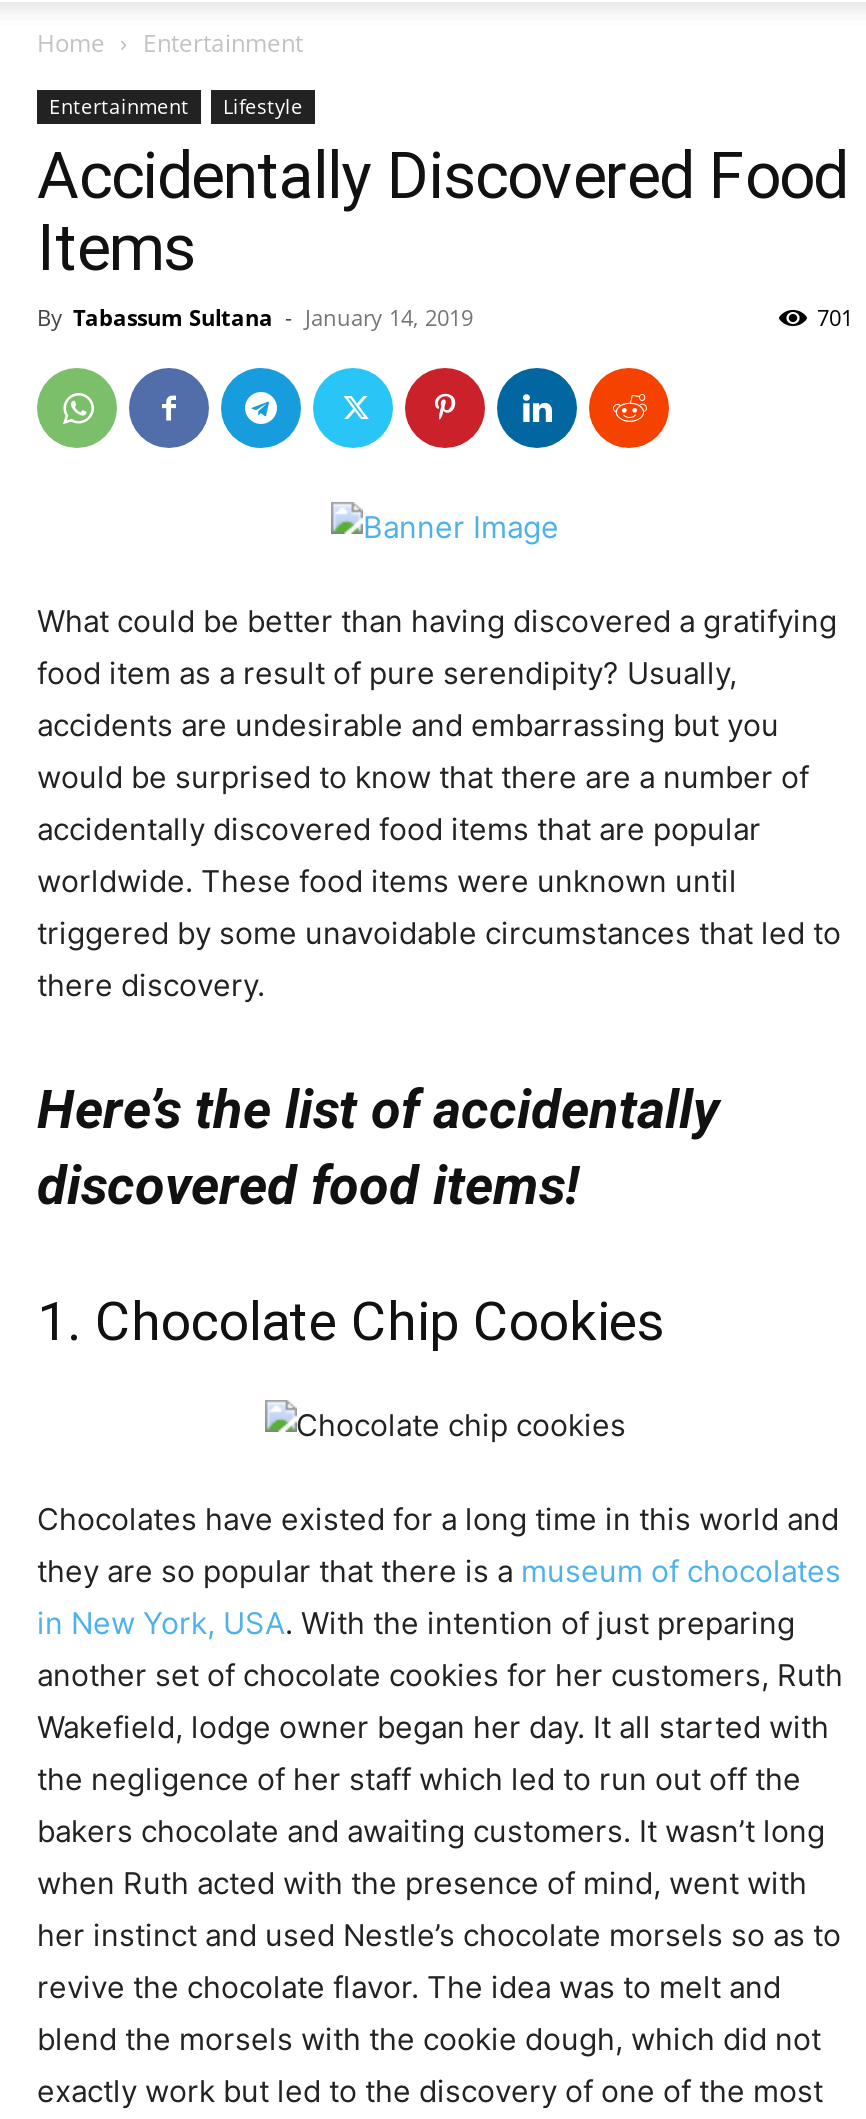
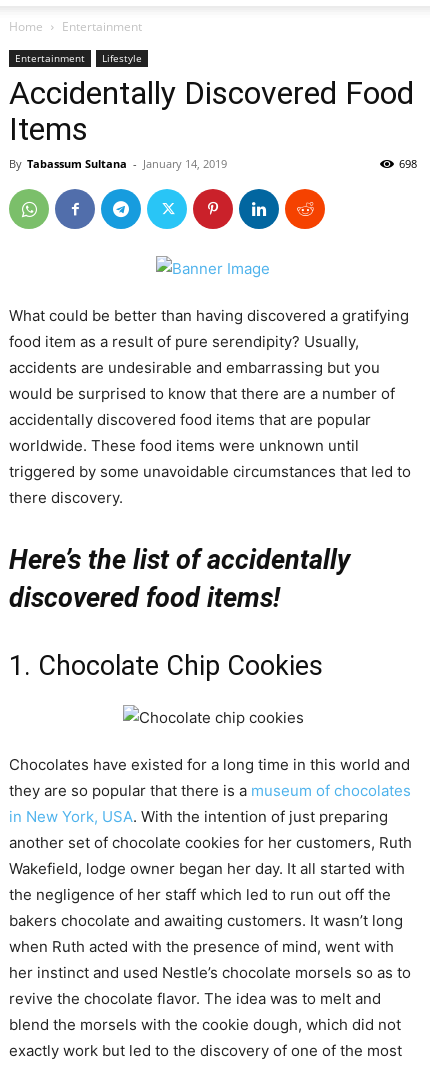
[817,302,853,332] 701 -> [399,156,417,171] 698

